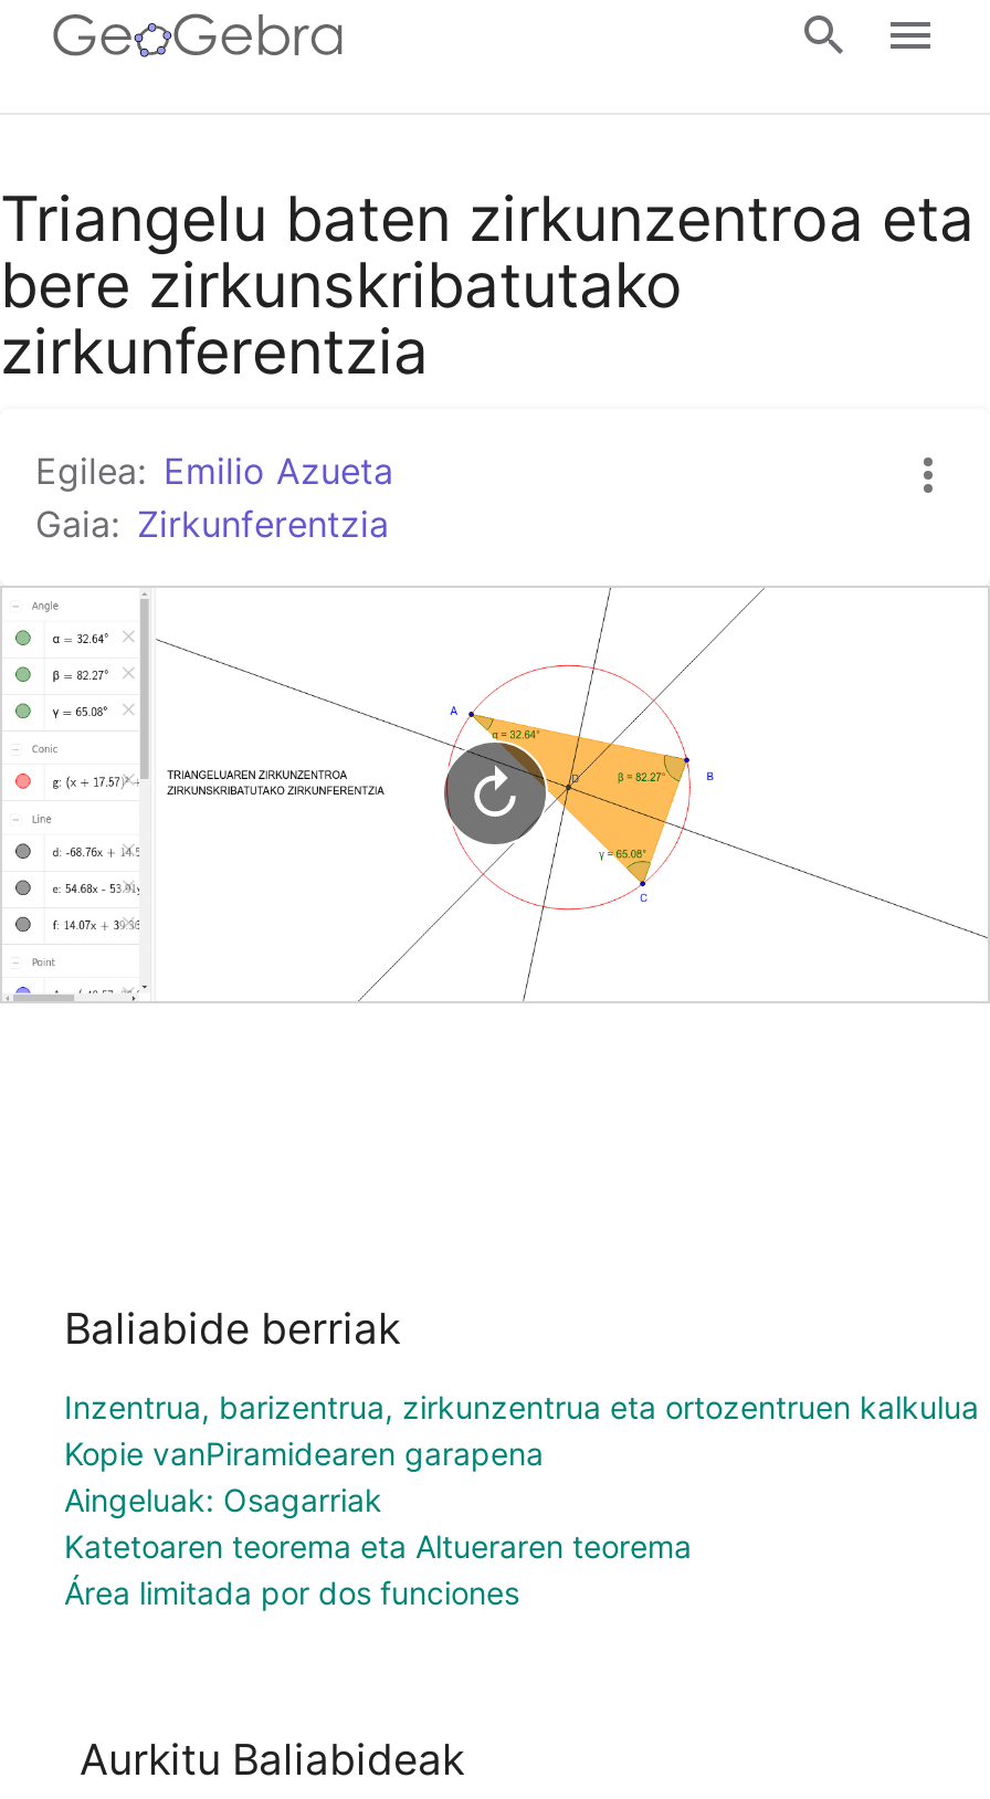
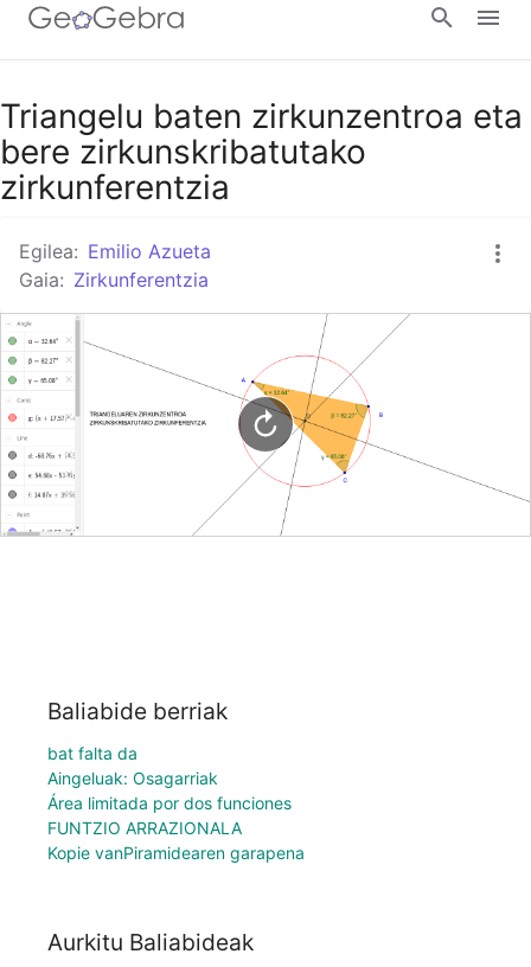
[64,1387,979,1425] Inzentrua, barizentrua, zirkunzentrua eta ortozentruen kalkulua -> [47,743,137,763] bat falta da
moved [64,1434,544,1471] -> [47,842,305,862]: Kopie vanPiramidearen garapena
moved [64,1480,382,1518] -> [47,768,218,788]: Aingeluak: Osagarriak
[64,1527,692,1564] Katetoaren teorema eta Altueraren teorema -> none
moved [64,1573,519,1611] -> [47,793,292,813]: Área limitada por dos funciones
none -> [47,817,242,838] FUNTZIO ARRAZIONALA

